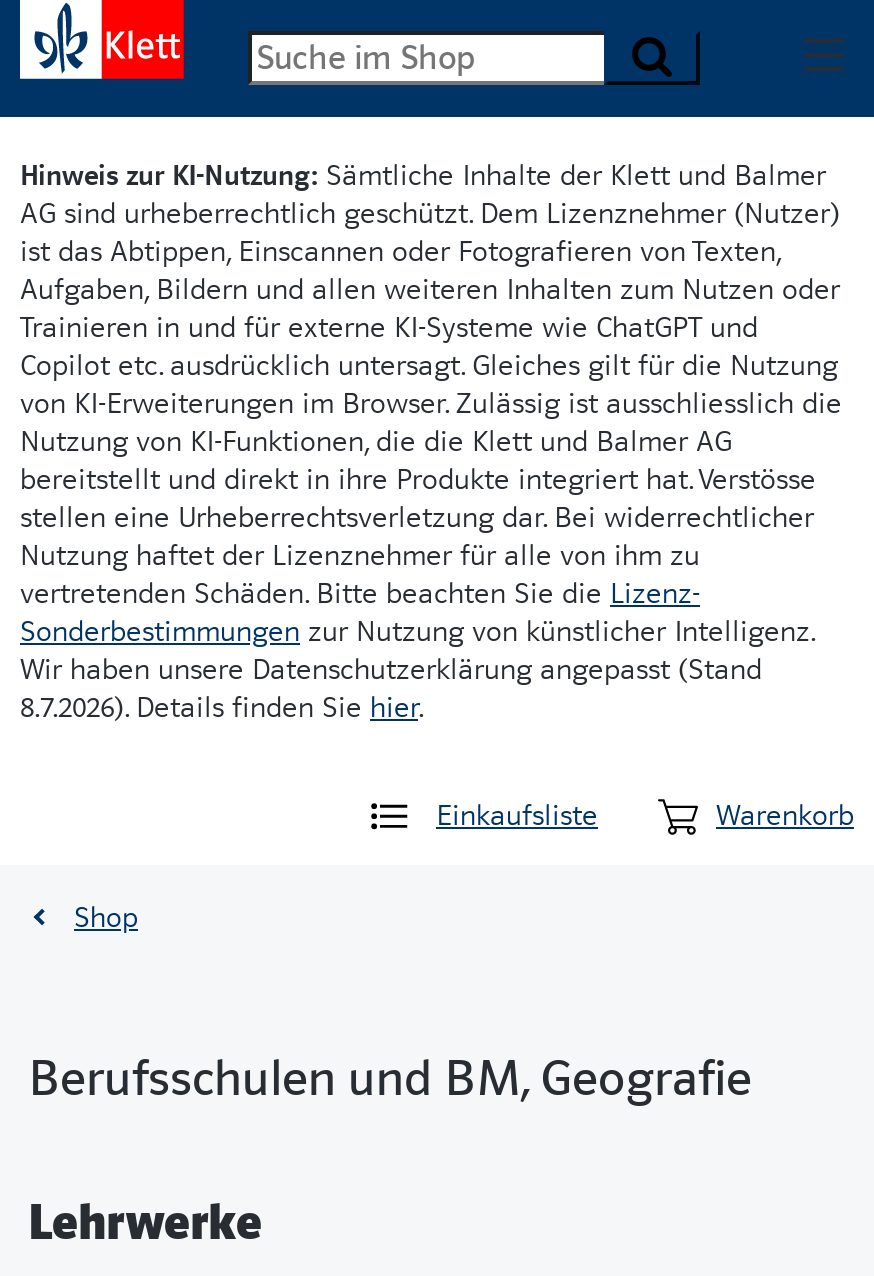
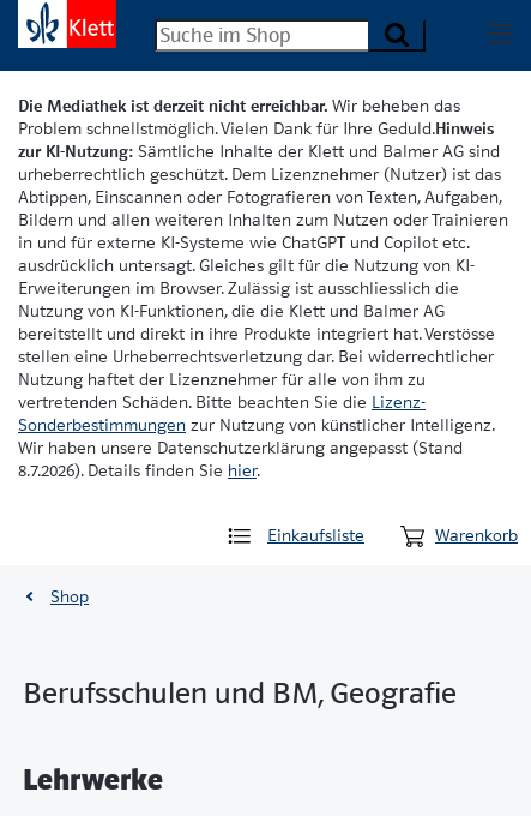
[20,157,842,421] Hinweis zur KI-Nutzung: Sämtliche Inhalte der Klett und Balmer | AG sind urheberrechtlich geschützt. Dem Lizenznehmer (Nutzer) | ist das Abtippen, Einscannen oder Fotografieren von Texten, | Aufgaben, Bildern und allen weiteren Inhalten zum Nutzen oder | Trainieren in und für externe KI-Systeme wie ChatGPT und | Copilot etc. ausdrücklich untersagt. Gleiches gilt für die Nutzung | von KI-Erweiterungen im Browser. Zulässig ist ausschliesslich die -> [18,95,508,299] Die Mediathek ist derzeit nicht erreichbar. Wir beheben das | Problem schnellstmöglich. Vielen Dank für Ihre Geduld.Hinweis | zur KI-Nutzung: Sämtliche Inhalte der Klett und Balmer AG sind | urheberrechtlich geschützt. Dem Lizenznehmer (Nutzer) ist das | Abtippen, Einscannen oder Fotografieren von Texten, Aufgaben, | Bildern und allen weiteren Inhalten zum Nutzen oder Trainieren | in und für externe KI-Systeme wie ChatGPT und Copilot etc. | ausdrücklich untersagt. Gleiches gilt für die Nutzung von KI- | Erweiterungen im Browser. Zulässig ist ausschliesslich die

